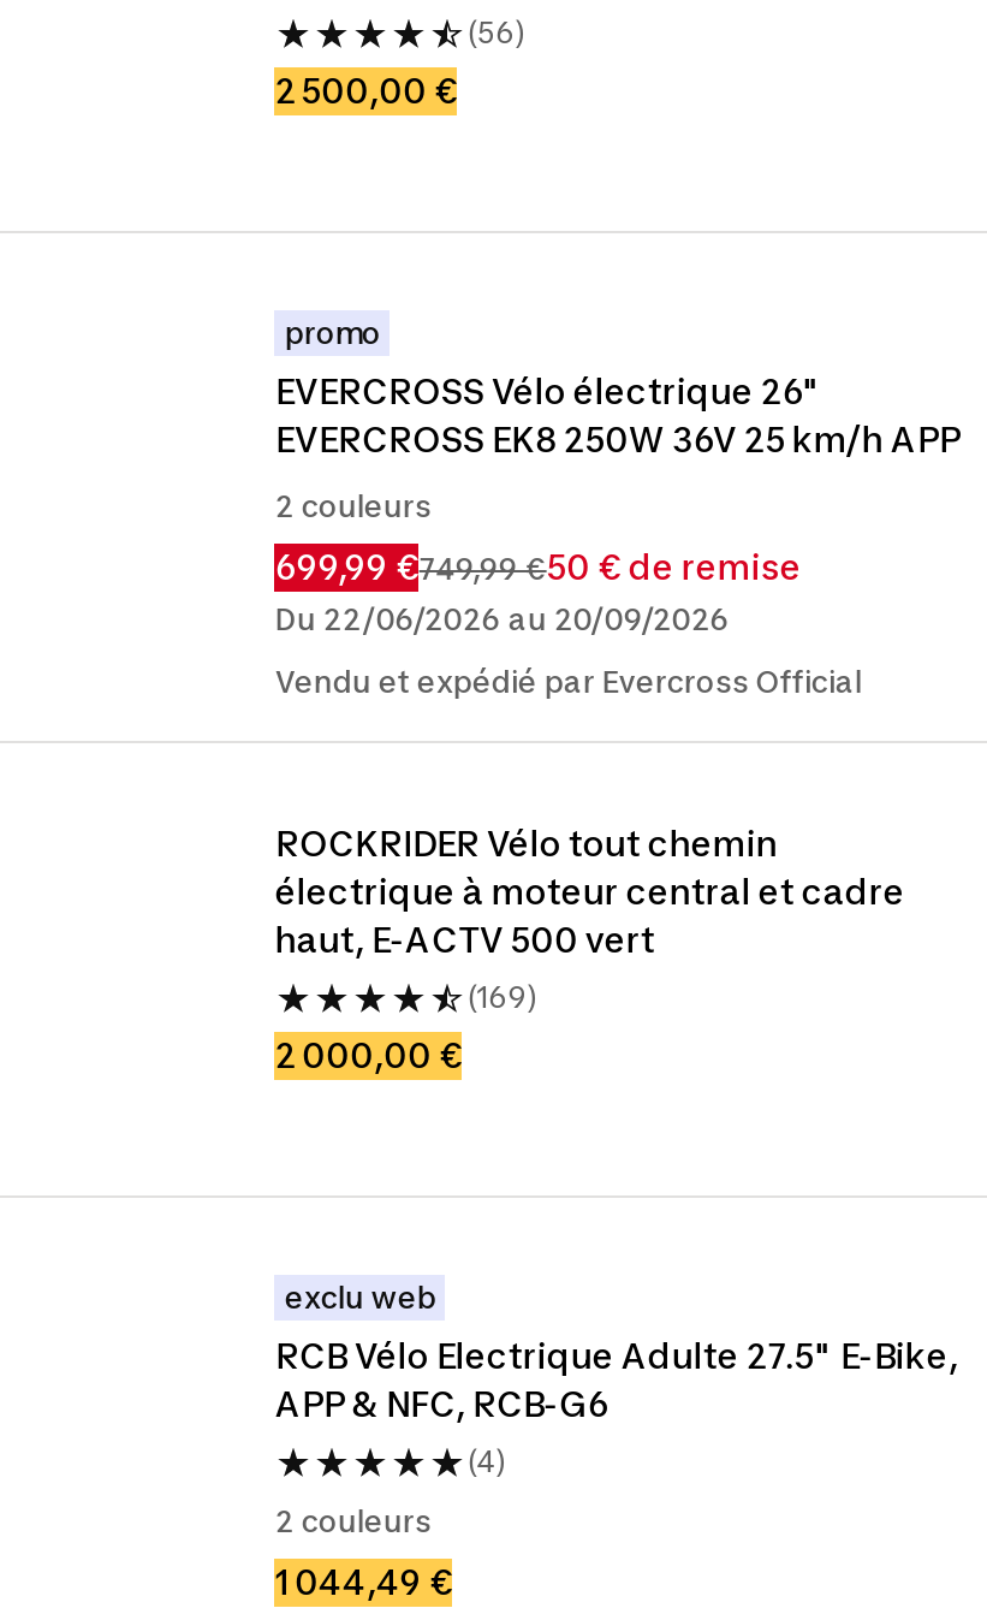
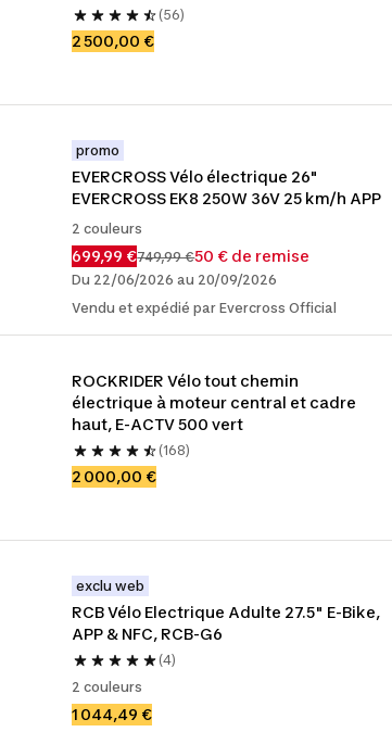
[467,979,537,1015] (169) -> [159,442,190,458] (168)

